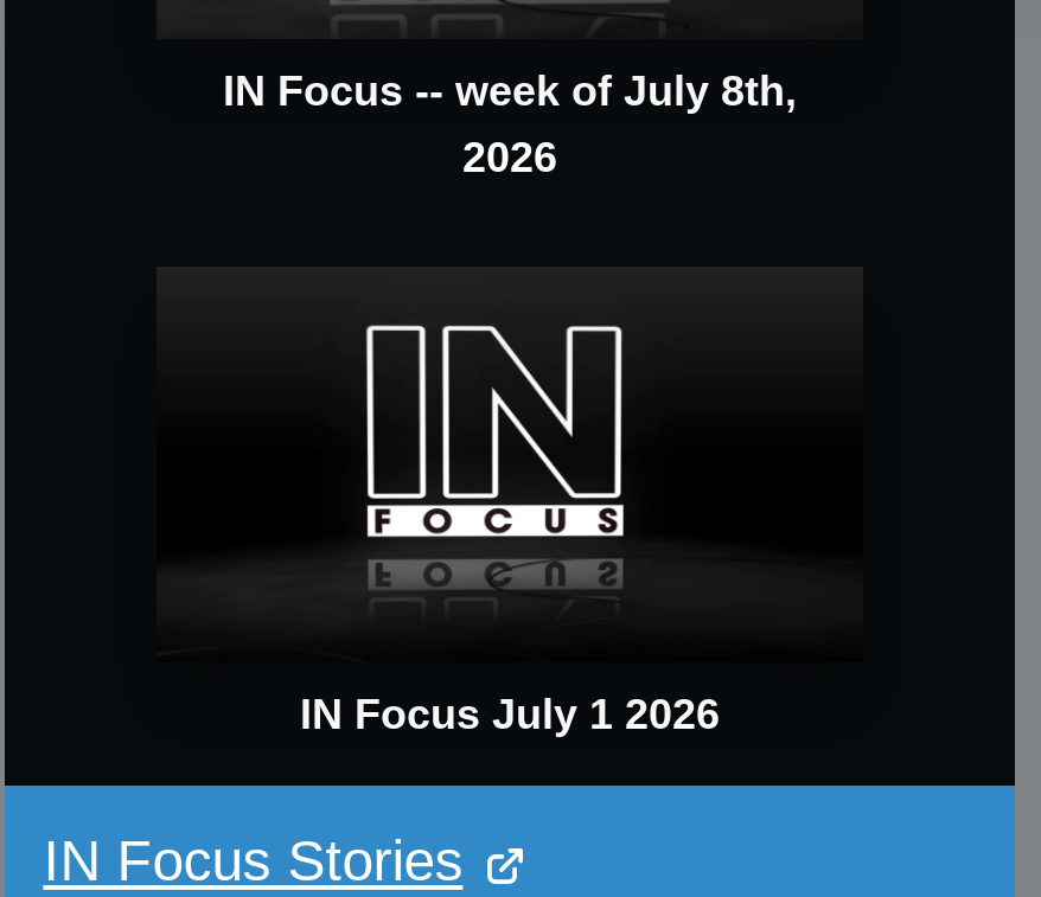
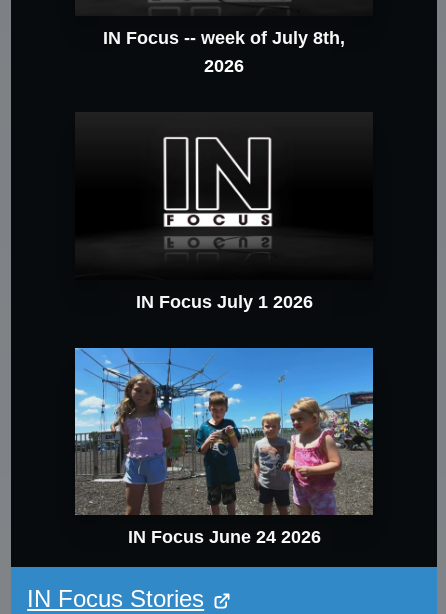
none -> [74,347,374,547] [image] | IN Focus June 24 2026

